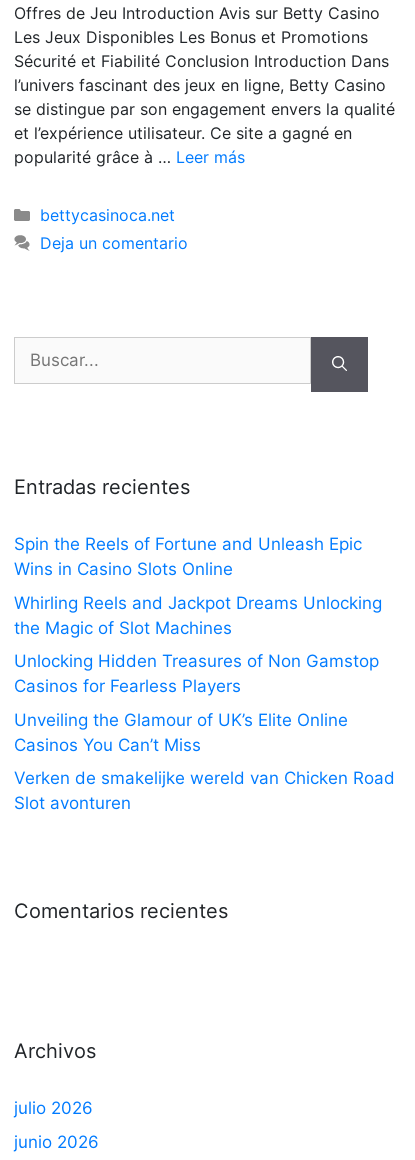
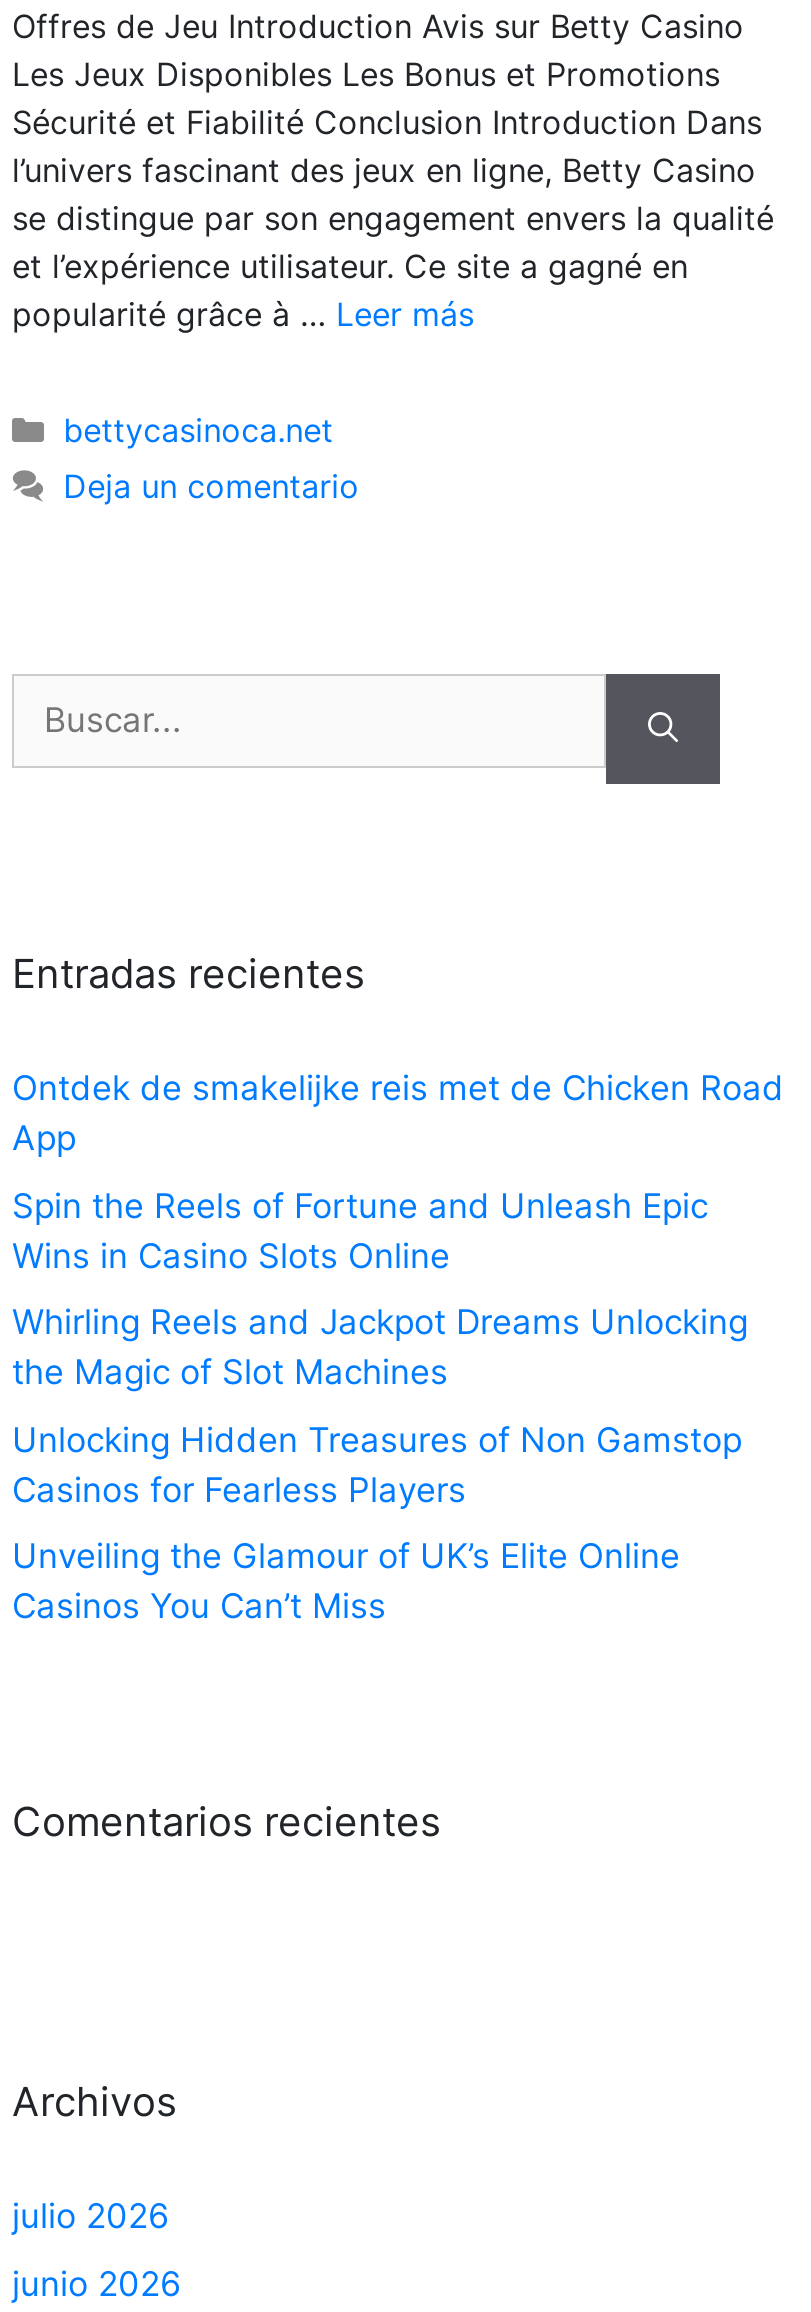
none -> [12,1068,784,1158] Ontdek de smakelijke reis met de Chicken Road | App
moved [14,534,382,754] -> [12,1185,748,1626]: Spin the Reels of Fortune and Unleash Epic | Wins in Casino Slots Online | Whirling Reels and Jackpot Dreams Unlocking | the Magic of Slot Machines | Unlocking Hidden Treasures of Non Gamstop | Casinos for Fearless Players | Unveiling the Glamour of UK’s Elite Online | Casinos You Can’t Miss
[14,768,395,813] Verken de smakelijke wereld van Chicken Road | Slot avonturen -> none

